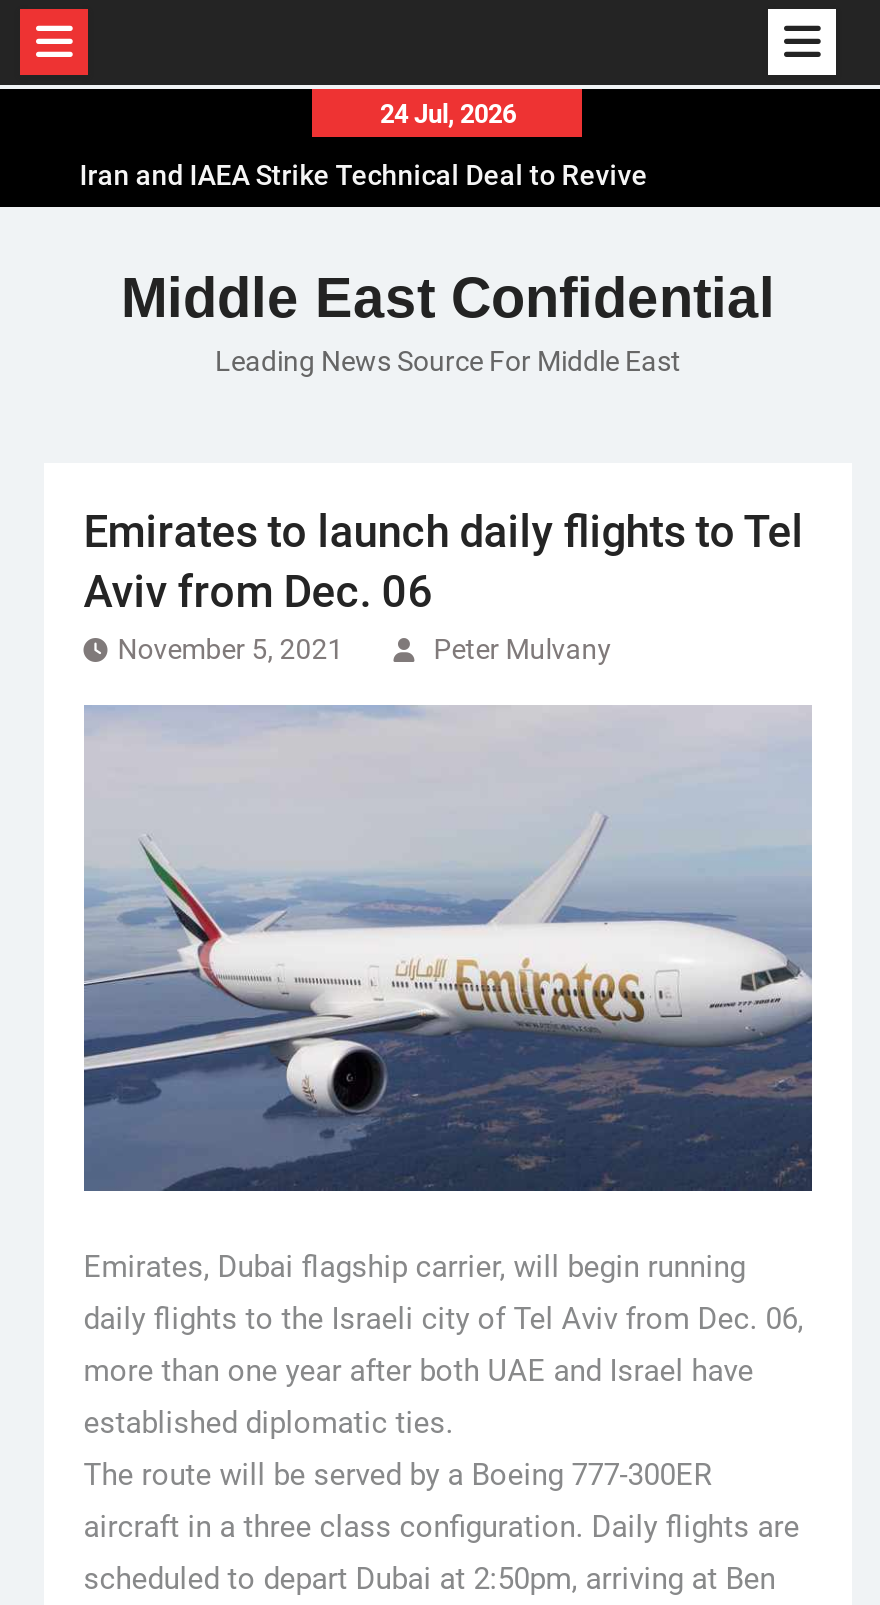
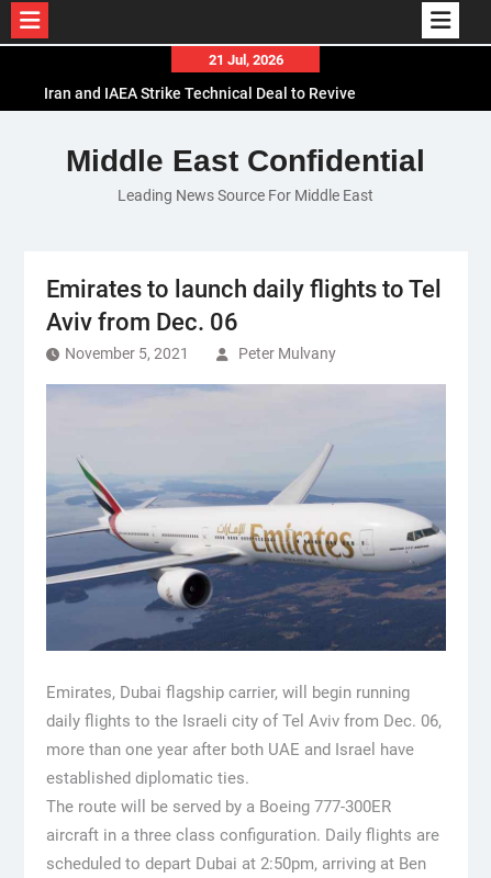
[380,99,516,129] 24 Jul, 2026 -> [209,52,283,68] 21 Jul, 2026

